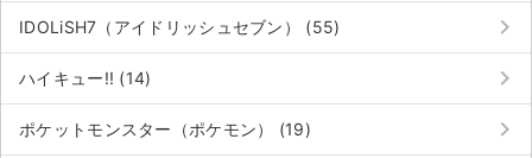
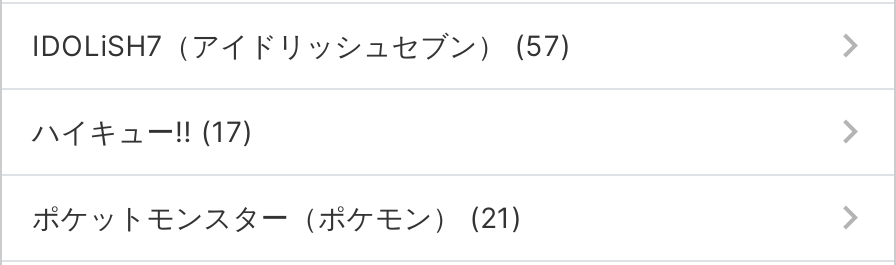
[19,17,340,37] IDOLiSH7（アイドリッシュセブン） (55) -> [32,29,571,63] IDOLiSH7（アイドリッシュセブン） (57)
[19,68,152,88] ハイキュー!! (14) -> [32,115,253,149] ハイキュー!! (17)
[19,119,311,139] ポケットモンスター（ポケモン） (19) -> [32,201,522,235] ポケットモンスター（ポケモン） (21)

